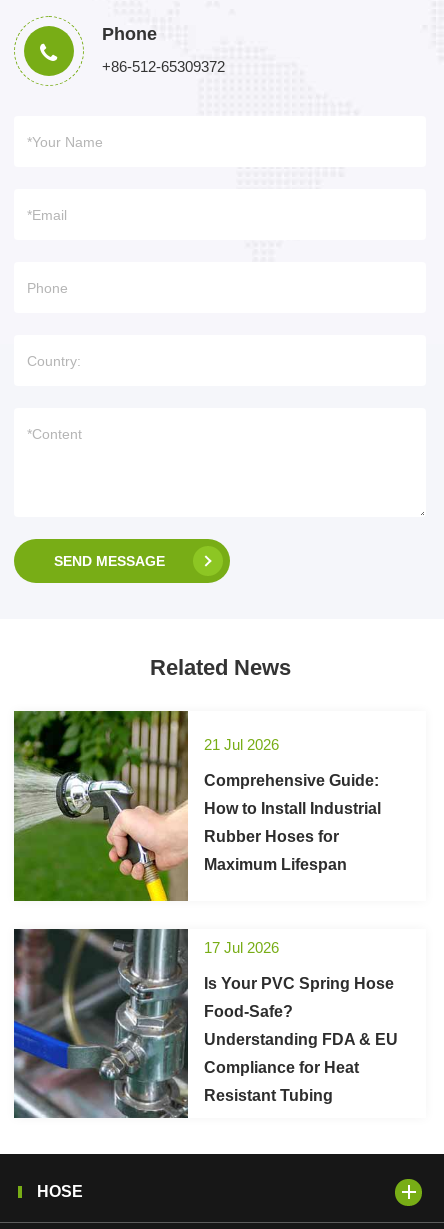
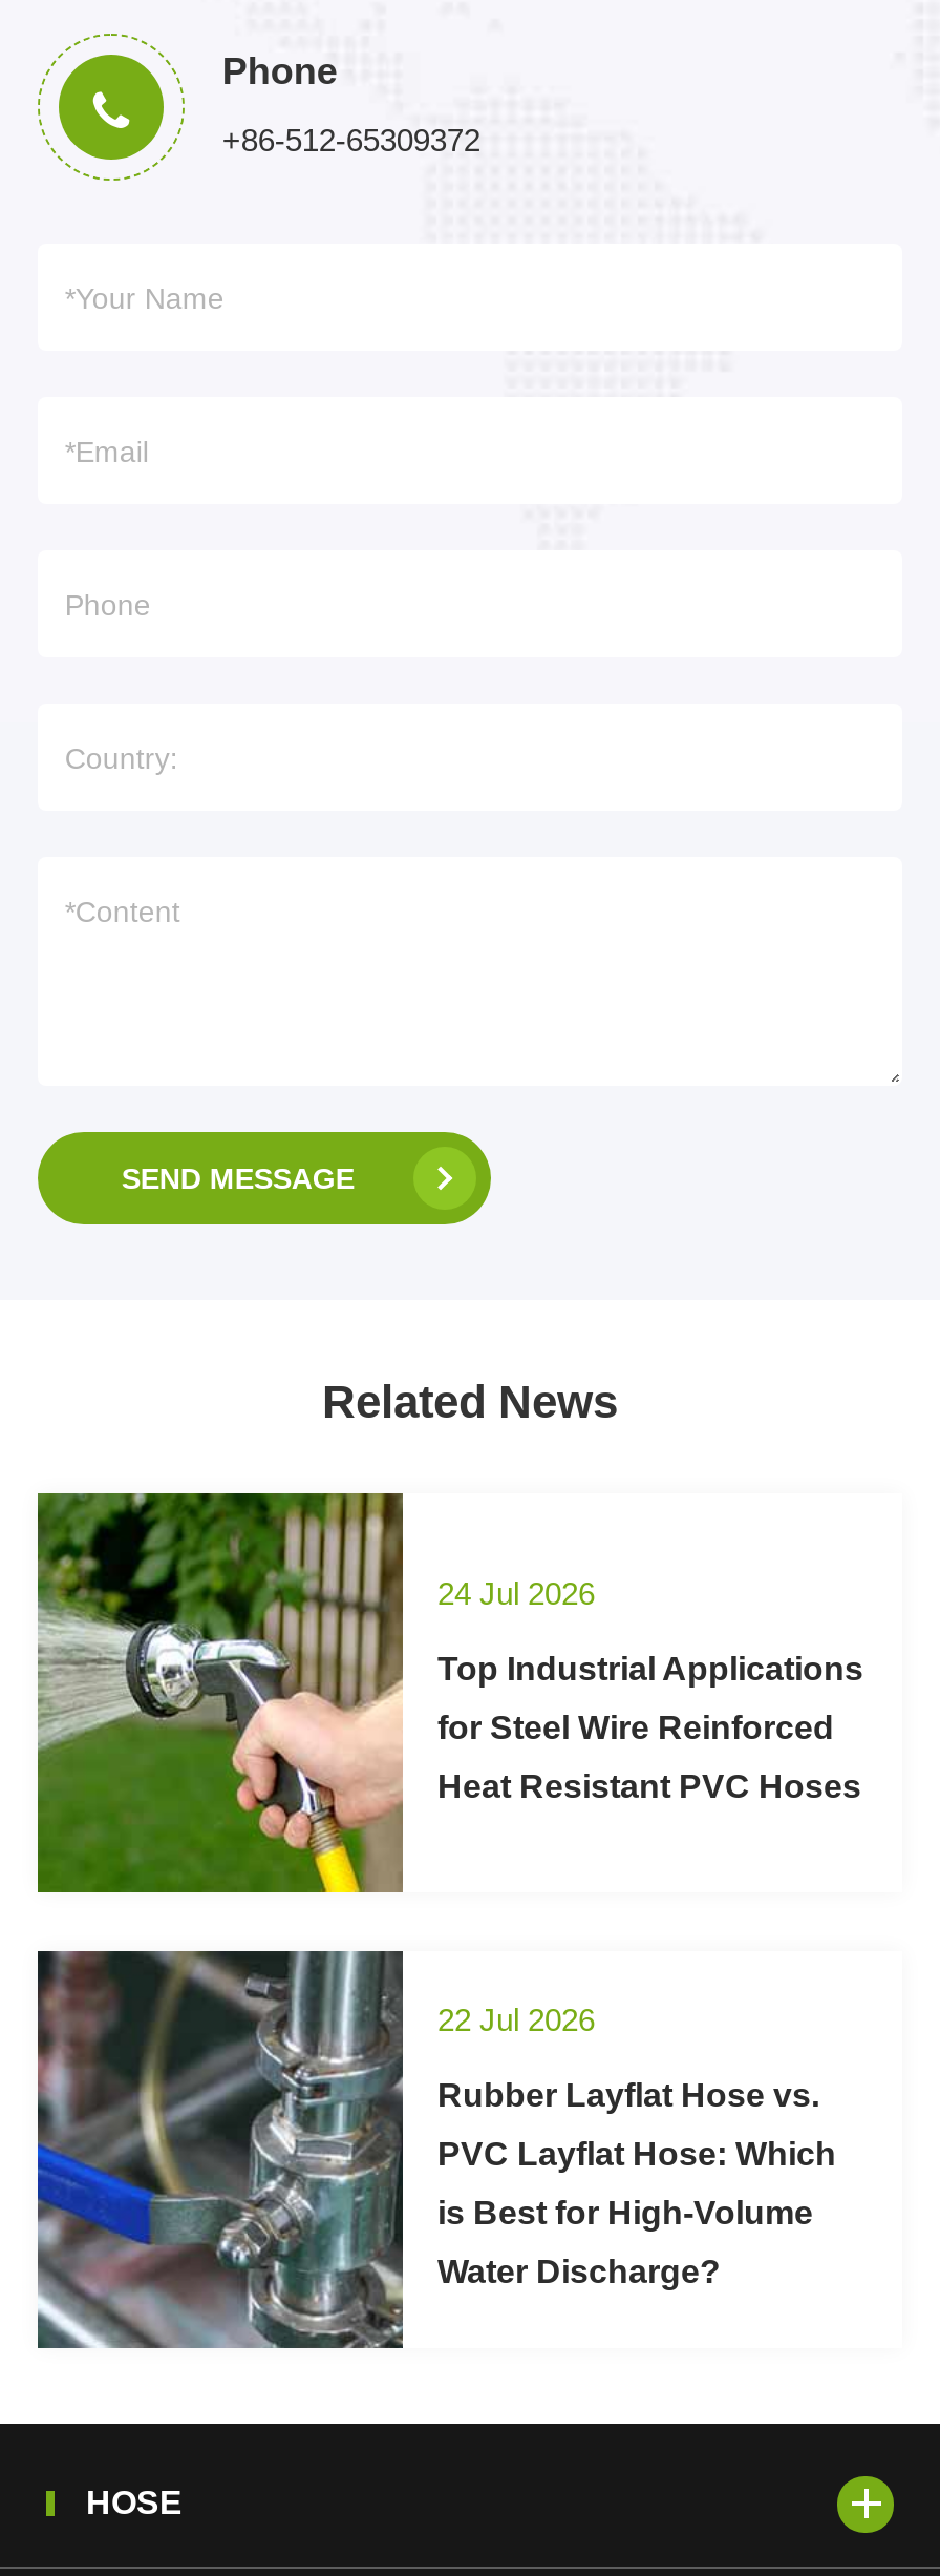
[204,736,381,873] 21 Jul 2026 | Comprehensive Guide: | How to Install Industrial | Rubber Hoses for | Maximum Lifespan -> [437,1575,863,1804] 24 Jul 2026 | Top Industrial Applications | for Steel Wire Reinforced | Heat Resistant PVC Hoses
[204,939,398,1104] 17 Jul 2026 | Is Your PVC Spring Hose | Food-Safe? | Understanding FDA & EU | Compliance for Heat | Resistant Tubing -> [437,2002,836,2290] 22 Jul 2026 | Rubber Layflat Hose vs. | PVC Layflat Hose: Which | is Best for High-Volume | Water Discharge?

